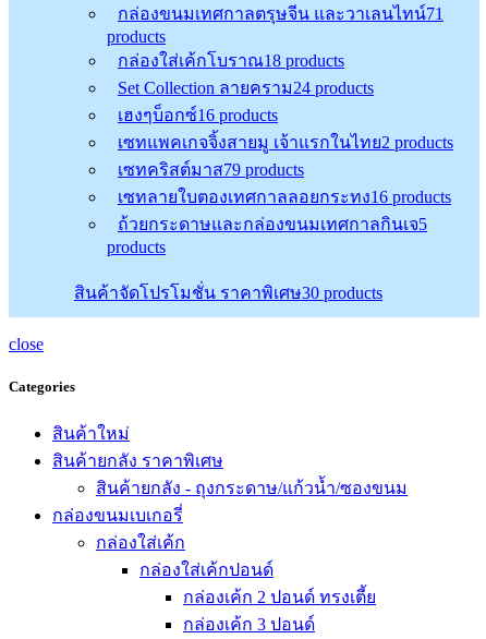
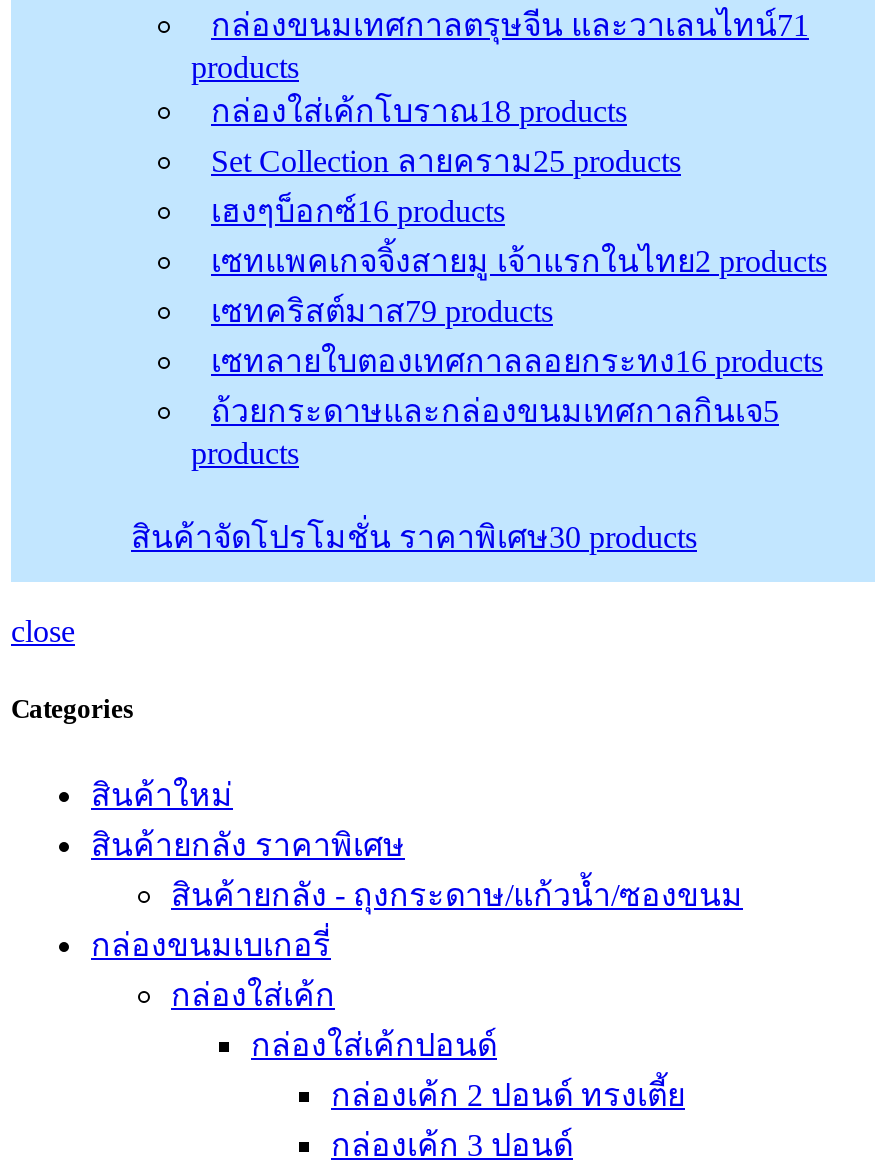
[118,78,374,97] Set Collection ลายคราม24 products -> [211,144,681,178] Set Collection ลายคราม25 products

